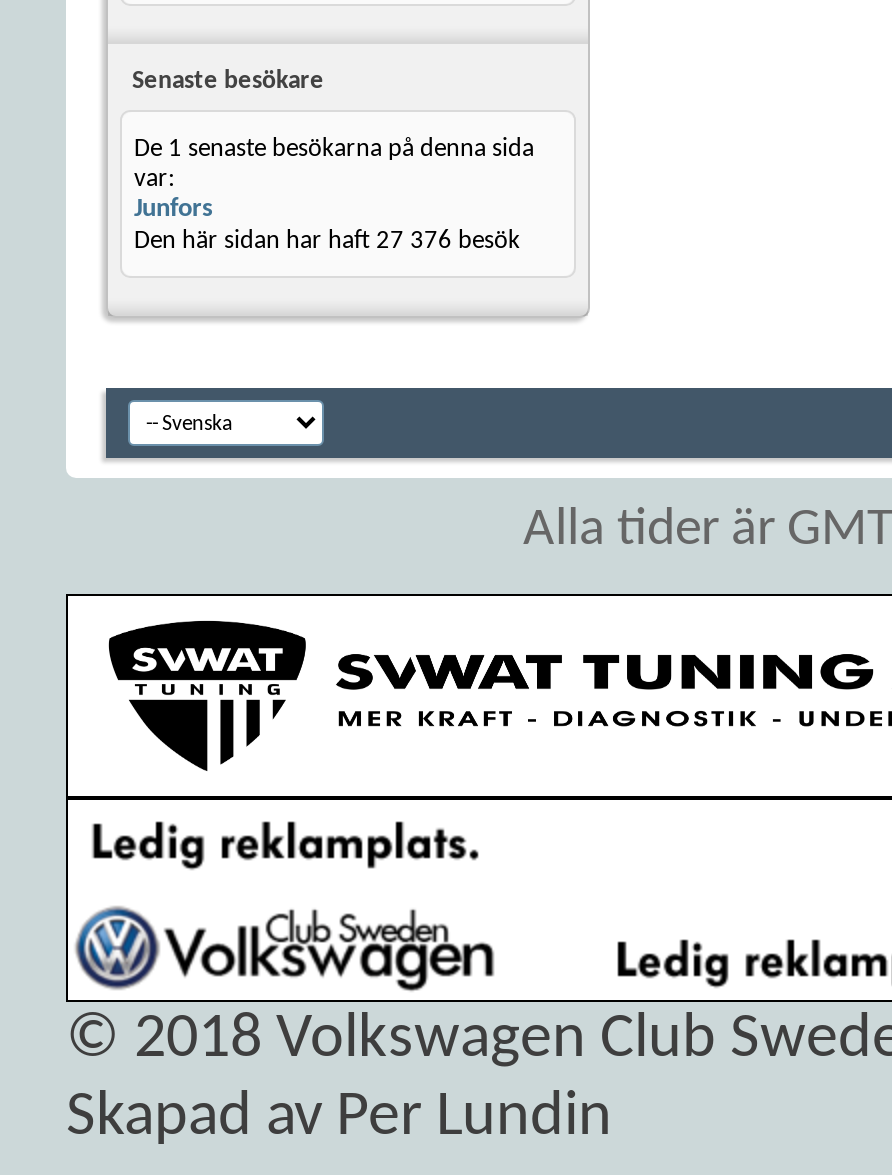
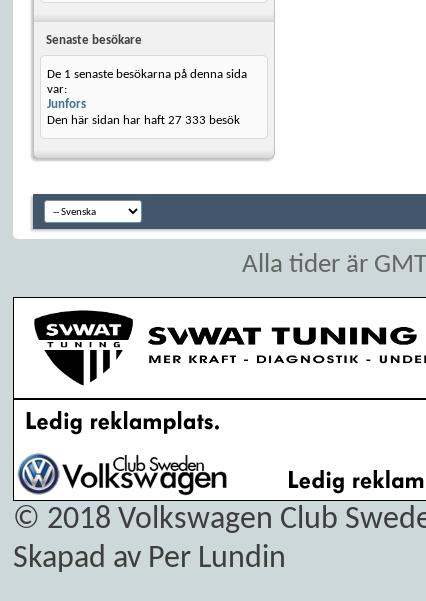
[134,228,520,254] Den här sidan har haft 27 376 besök -> [47,114,240,127] Den här sidan har haft 27 333 besök

